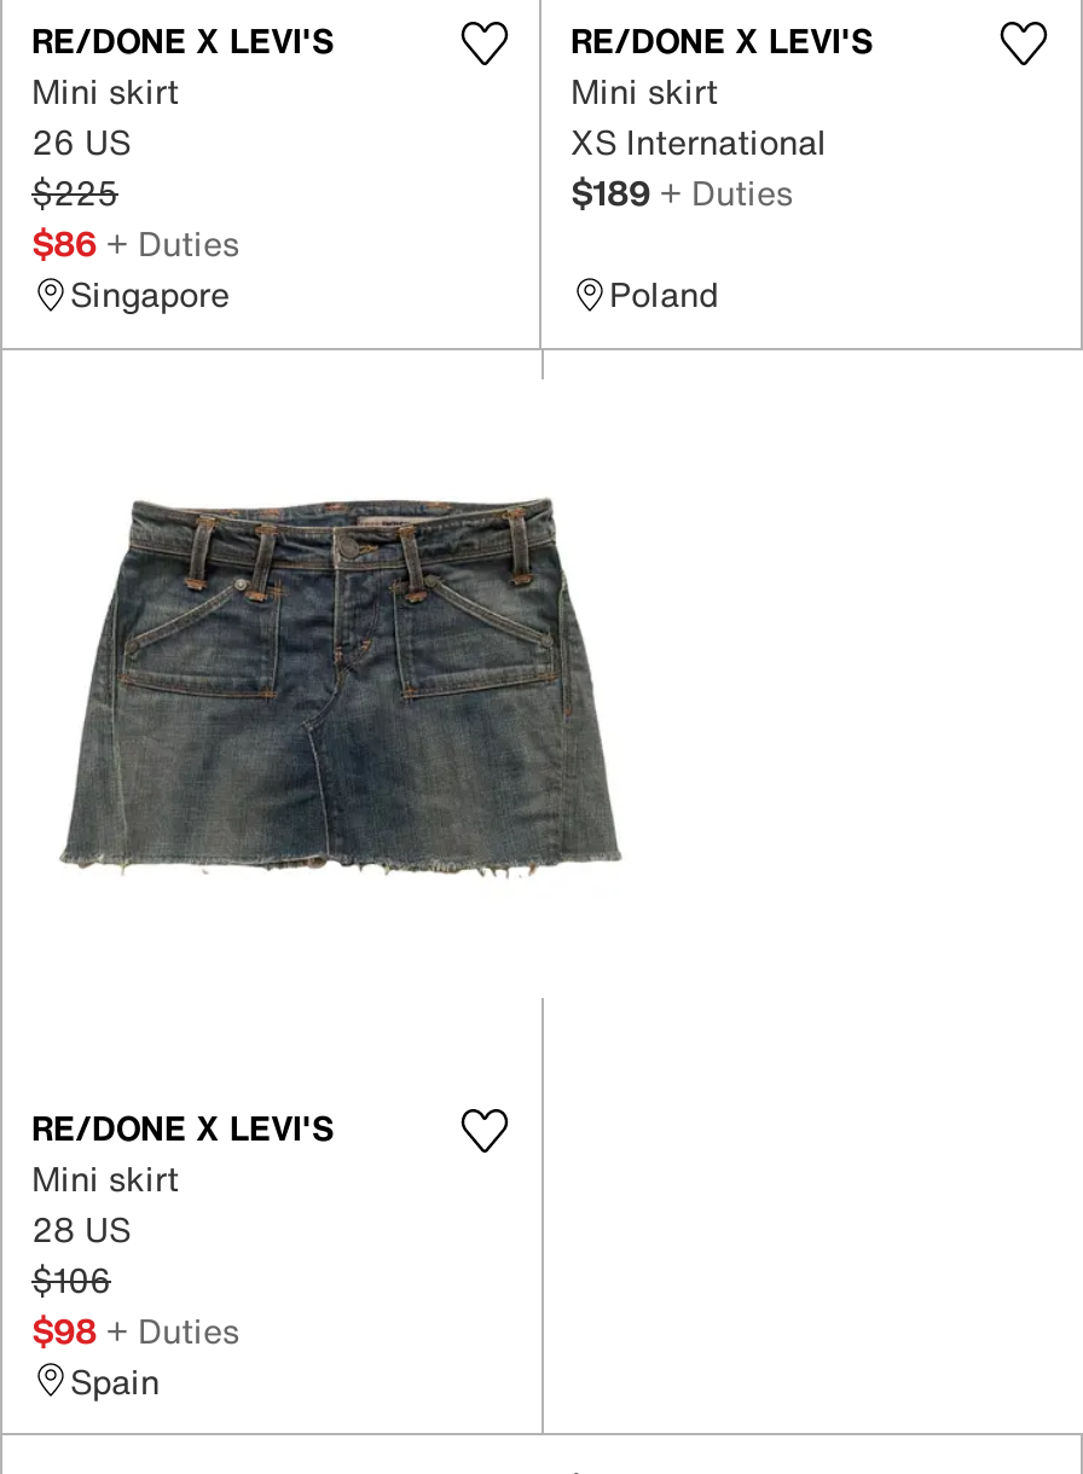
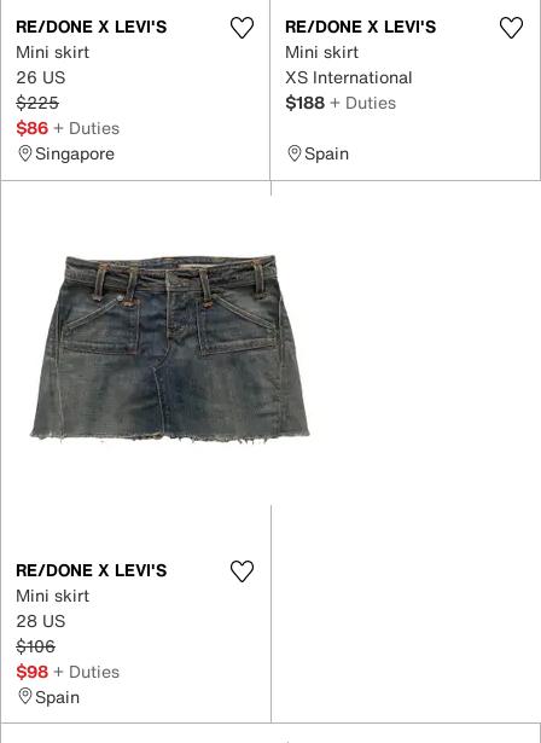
[571,167,793,217] $189 + Duties -> [285,89,396,115] $188 + Duties
[609,268,718,319] Poland -> [304,140,349,166] Spain

